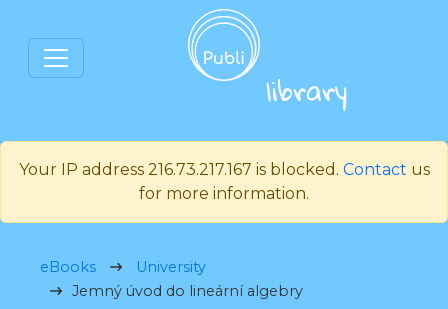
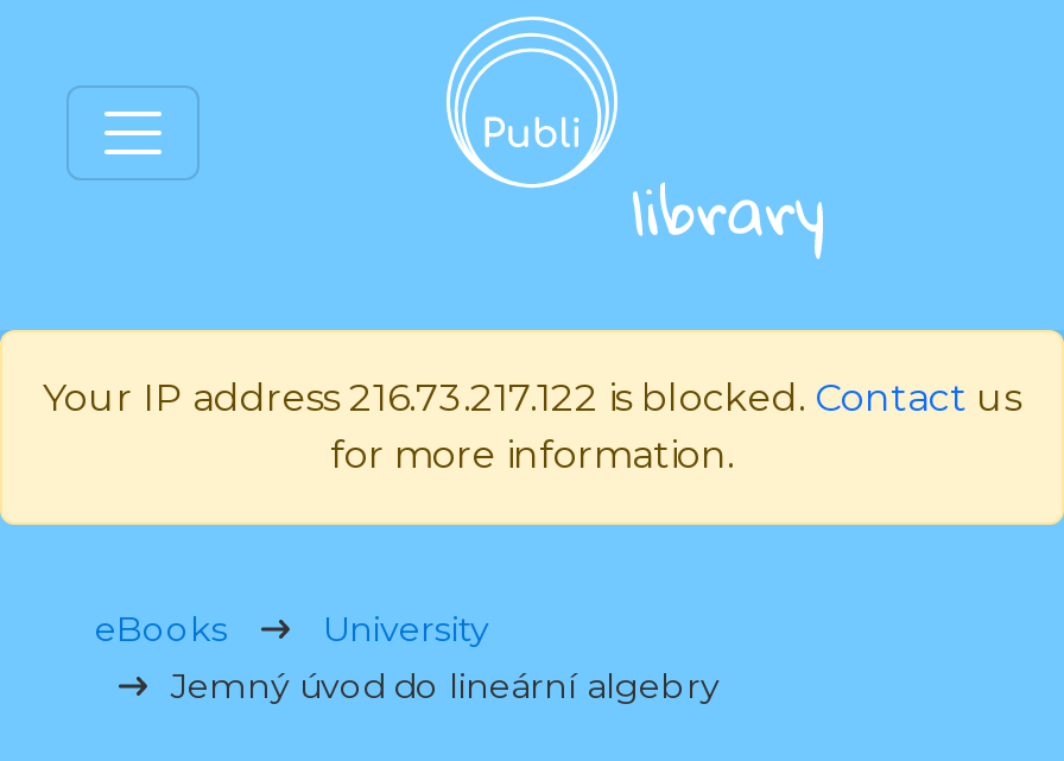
[18,160,429,179] Your IP address 216.73.217.167 is blocked. Contact us -> [43,375,1021,420] Your IP address 216.73.217.122 is blocked. Contact us

